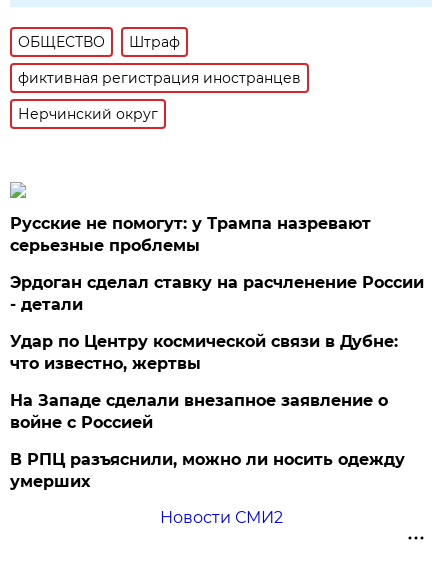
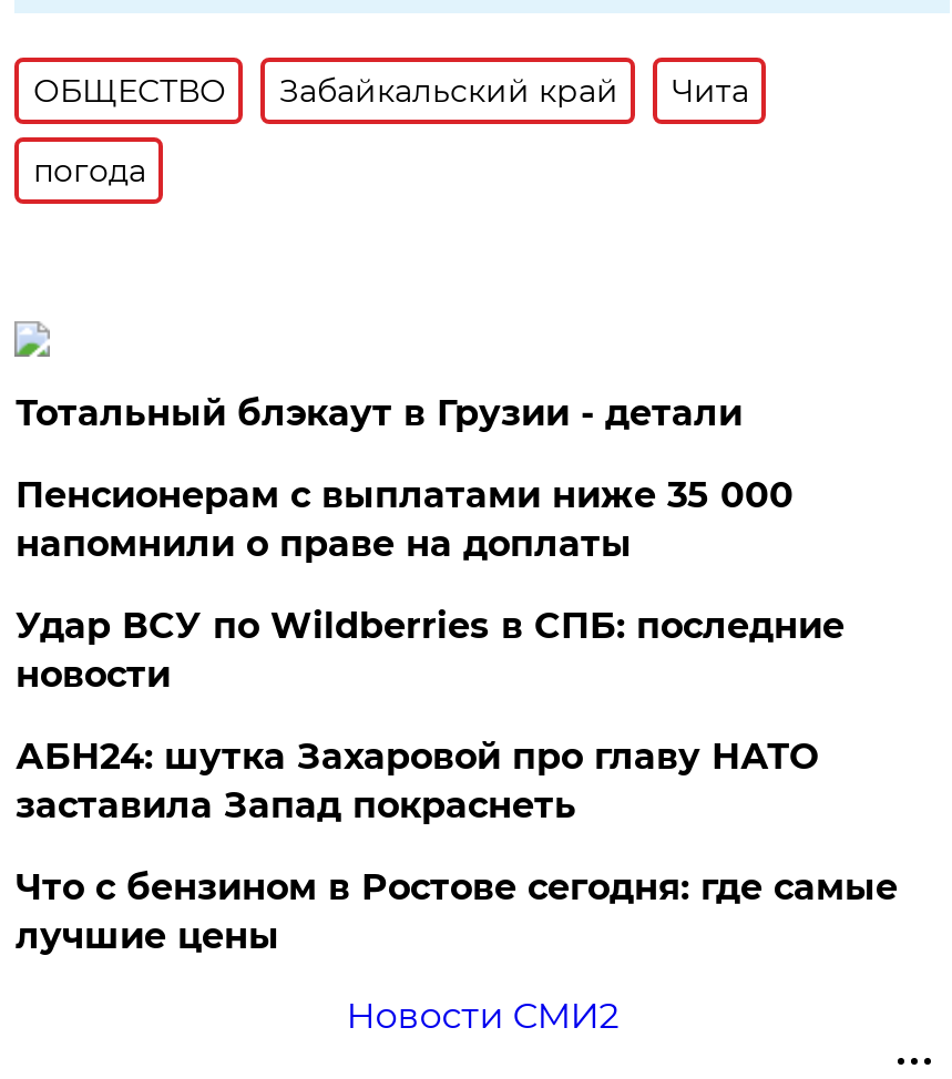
[18,33,301,123] Штраф | фиктивная регистрация иностранцев | Нерчинский округ -> [33,71,749,191] Забайкальский край | Чита | погода
[10,214,424,491] Русские не помогут: у Трампа назревают | серьезные проблемы | Эрдоган сделал ставку на расчленение России | - детали | Удар по Центру космической связи в Дубне: | что известно, жертвы | На Западе сделали внезапное заявление о | войне с Россией | В РПЦ разъяснили, можно ли носить одежду | умерших -> [15,392,897,957] Тотальный блэкаут в Грузии - детали | Пенсионерам с выплатами ниже 35 000 | напомнили о праве на доплаты | Удар ВСУ по Wildberries в СПБ: последние | новости | АБН24: шутка Захаровой про главу НАТО | заставила Запад покраснеть | Что с бензином в Ростове сегодня: где самые | лучшие цены

